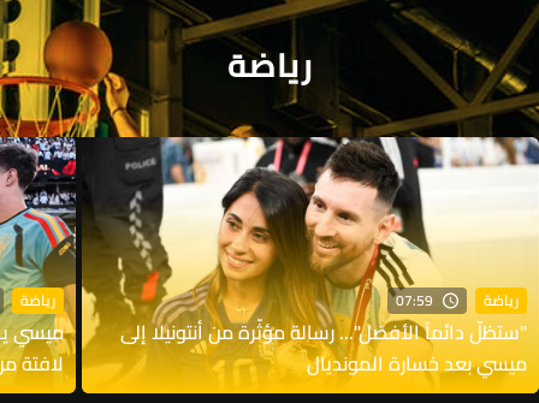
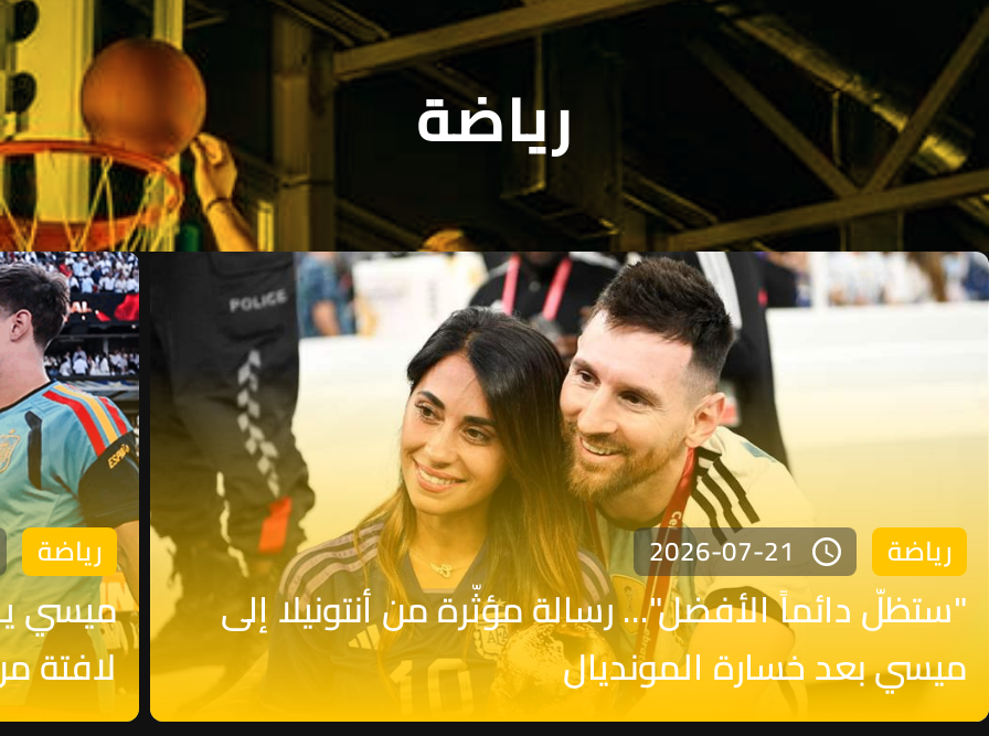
[396,286,519,314] رياضة 07:59 -> [649,525,951,577] رياضة 2026-07-21

